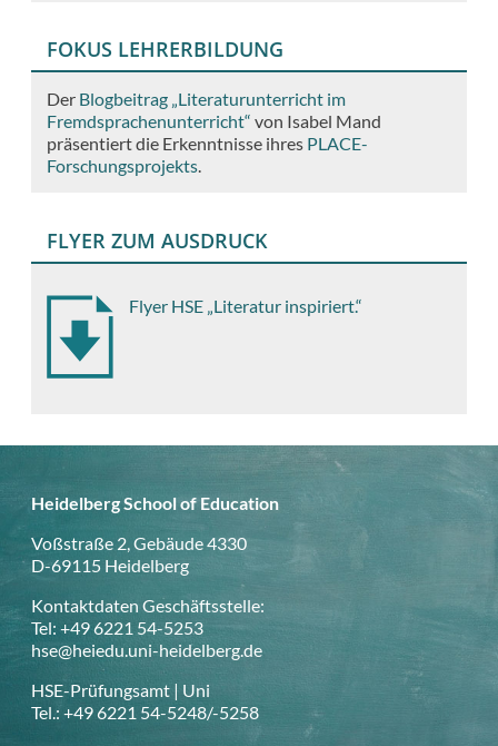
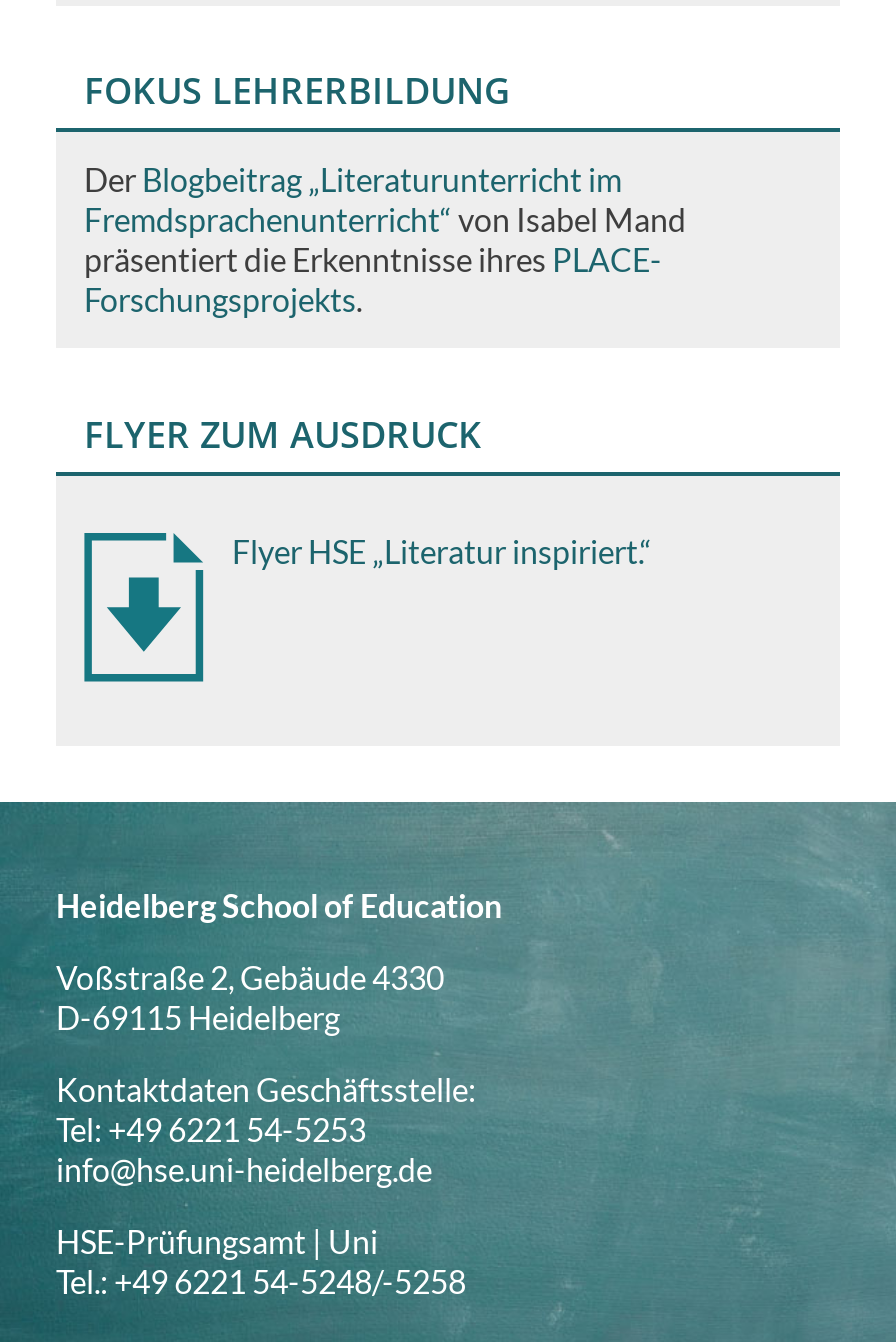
[31,639,262,660] hse@heiedu.uni-heidelberg.de -> [56,1150,432,1188] info@hse.uni-heidelberg.de

